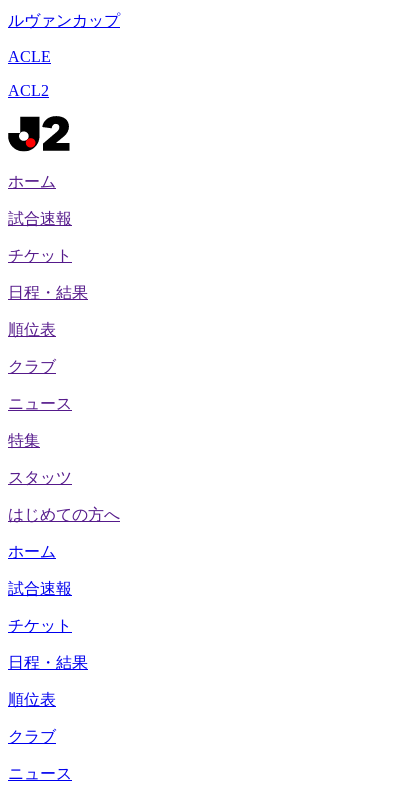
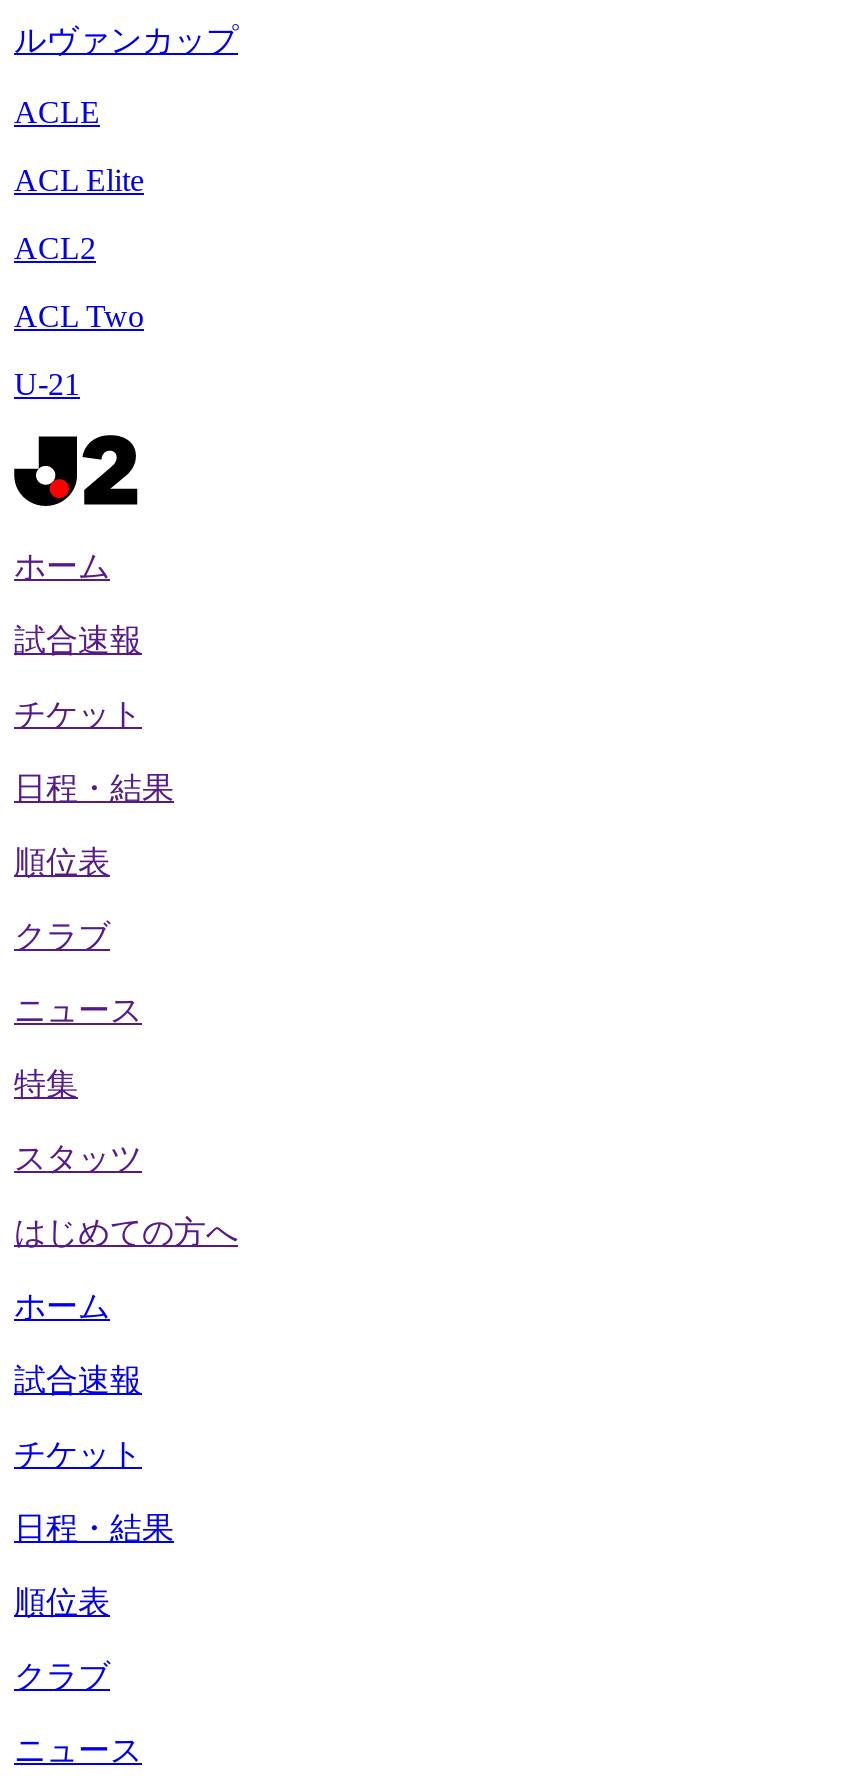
none -> [14,163,144,197] ACL Elite
none -> [14,299,144,401] ACL Two | U-21

